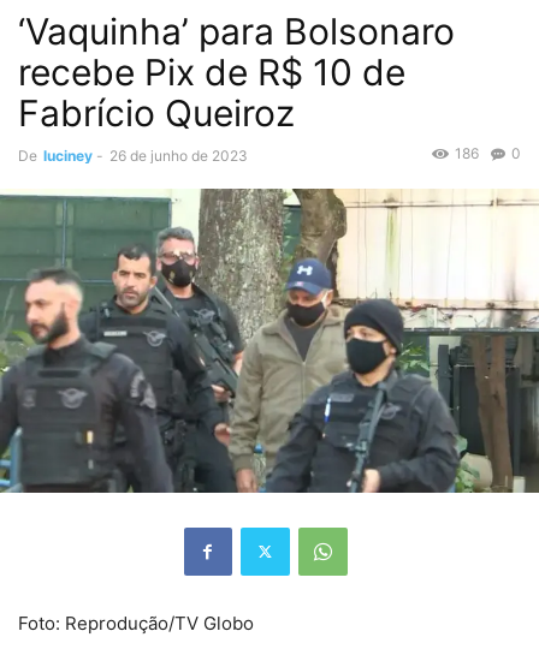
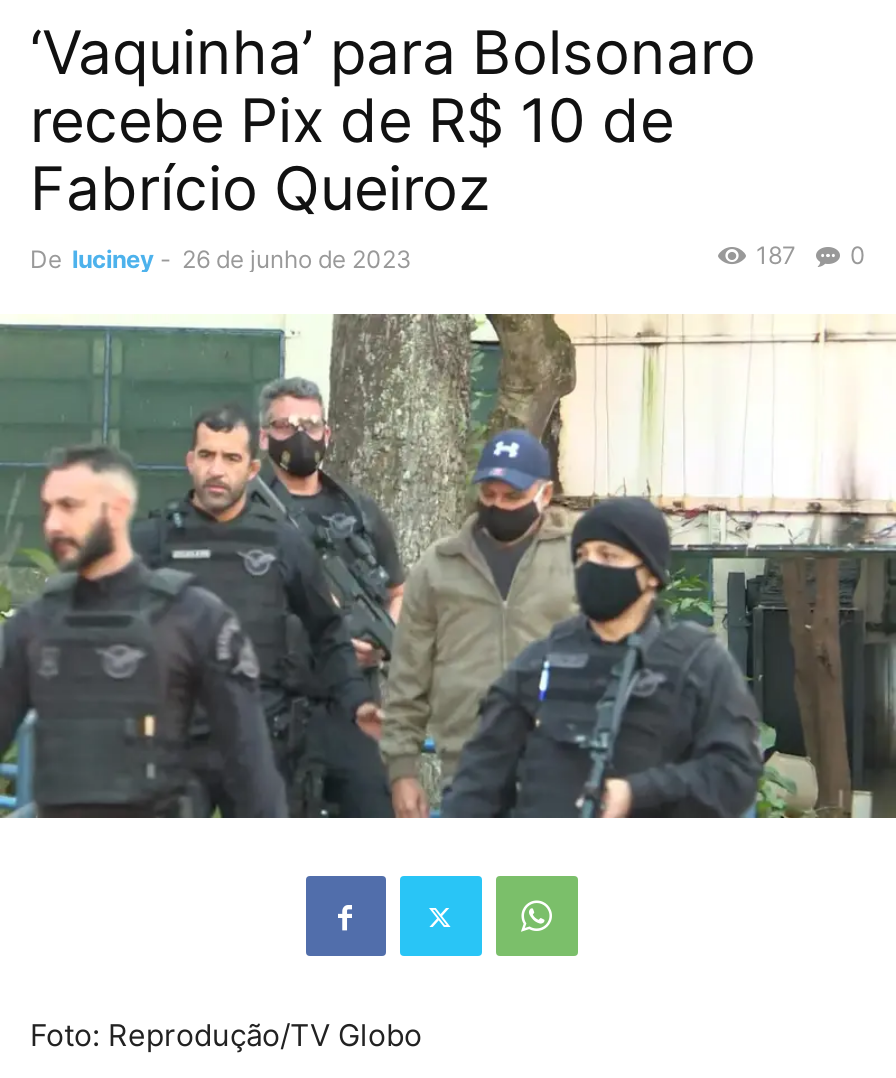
[455,144,521,162] 186 0 -> [756,240,866,270] 187 0

